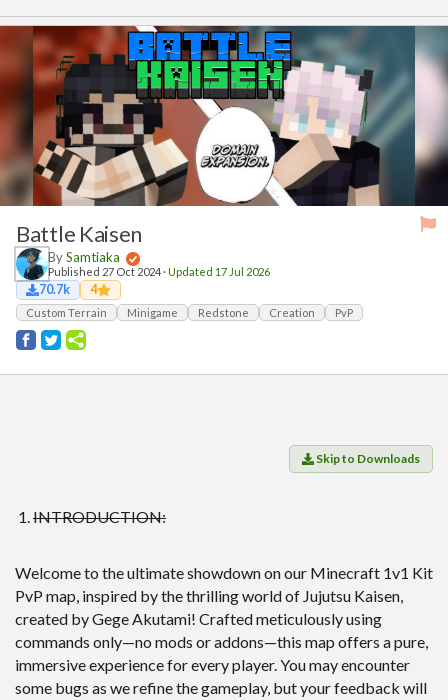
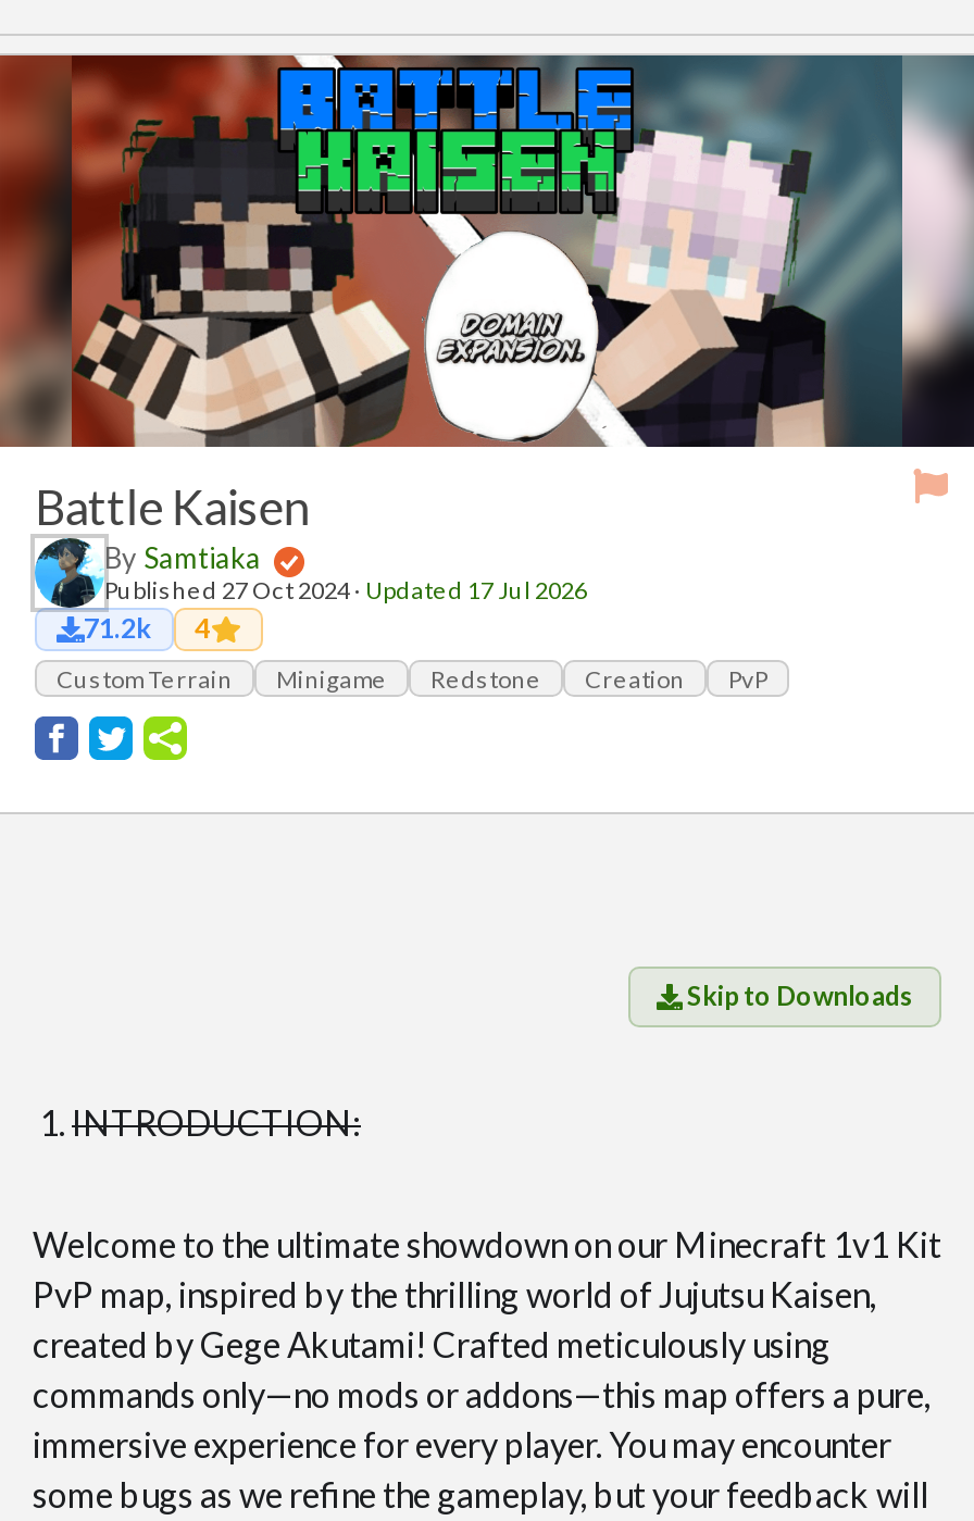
[38,282,96,297] 70.7k 4 -> [84,612,210,645] 71.2k 4

